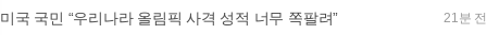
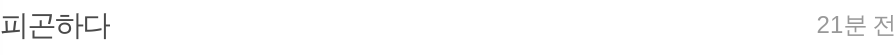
[0,9,338,26] 미국 국민 “우리나라 올림픽 사격 성적 너무 쪽팔려” -> [0,8,110,40] 피곤하다

